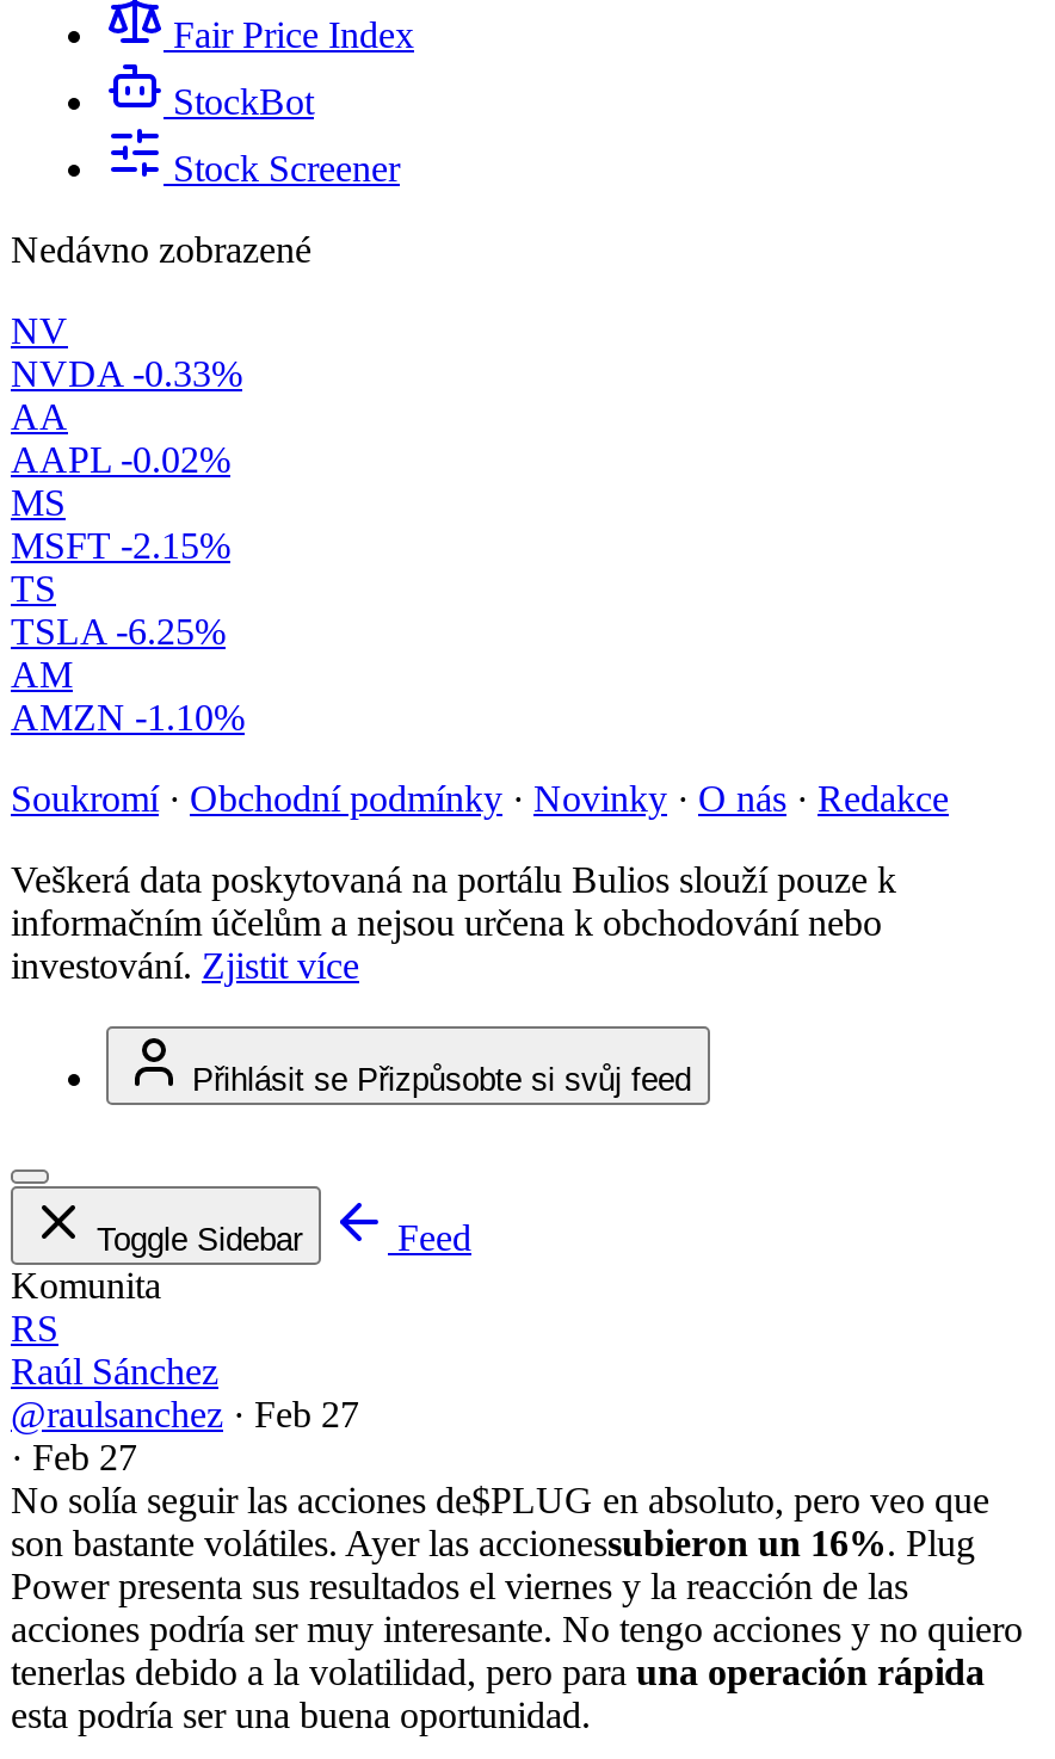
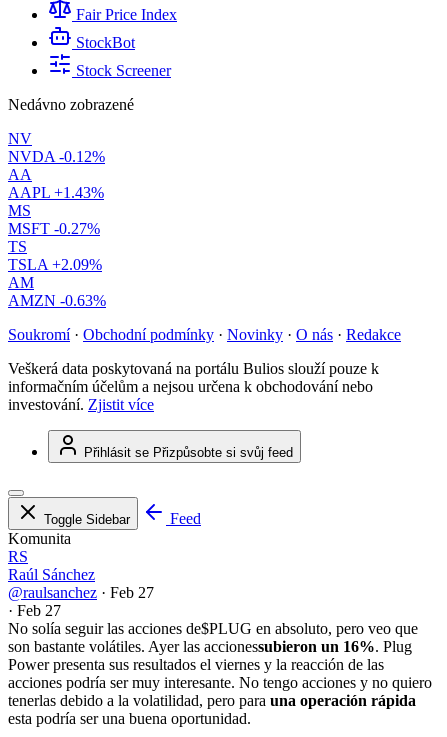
[11,353,242,394] NVDA -0.33% -> [8,148,105,165] NVDA -0.12%
[11,439,230,480] AAPL -0.02% -> [8,184,104,201] AAPL +1.43%
[11,525,230,566] MSFT -2.15% -> [8,220,100,237] MSFT -0.27%
[11,611,226,652] TSLA -6.25% -> [8,256,102,273] TSLA +2.09%
[11,697,245,738] AMZN -1.10% -> [8,292,106,309] AMZN -0.63%

